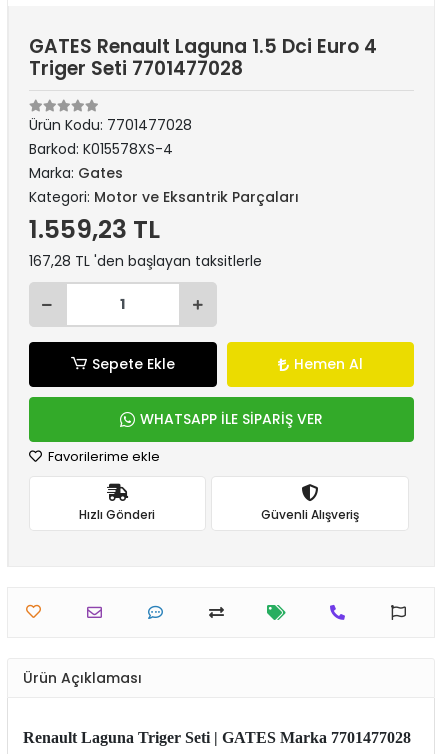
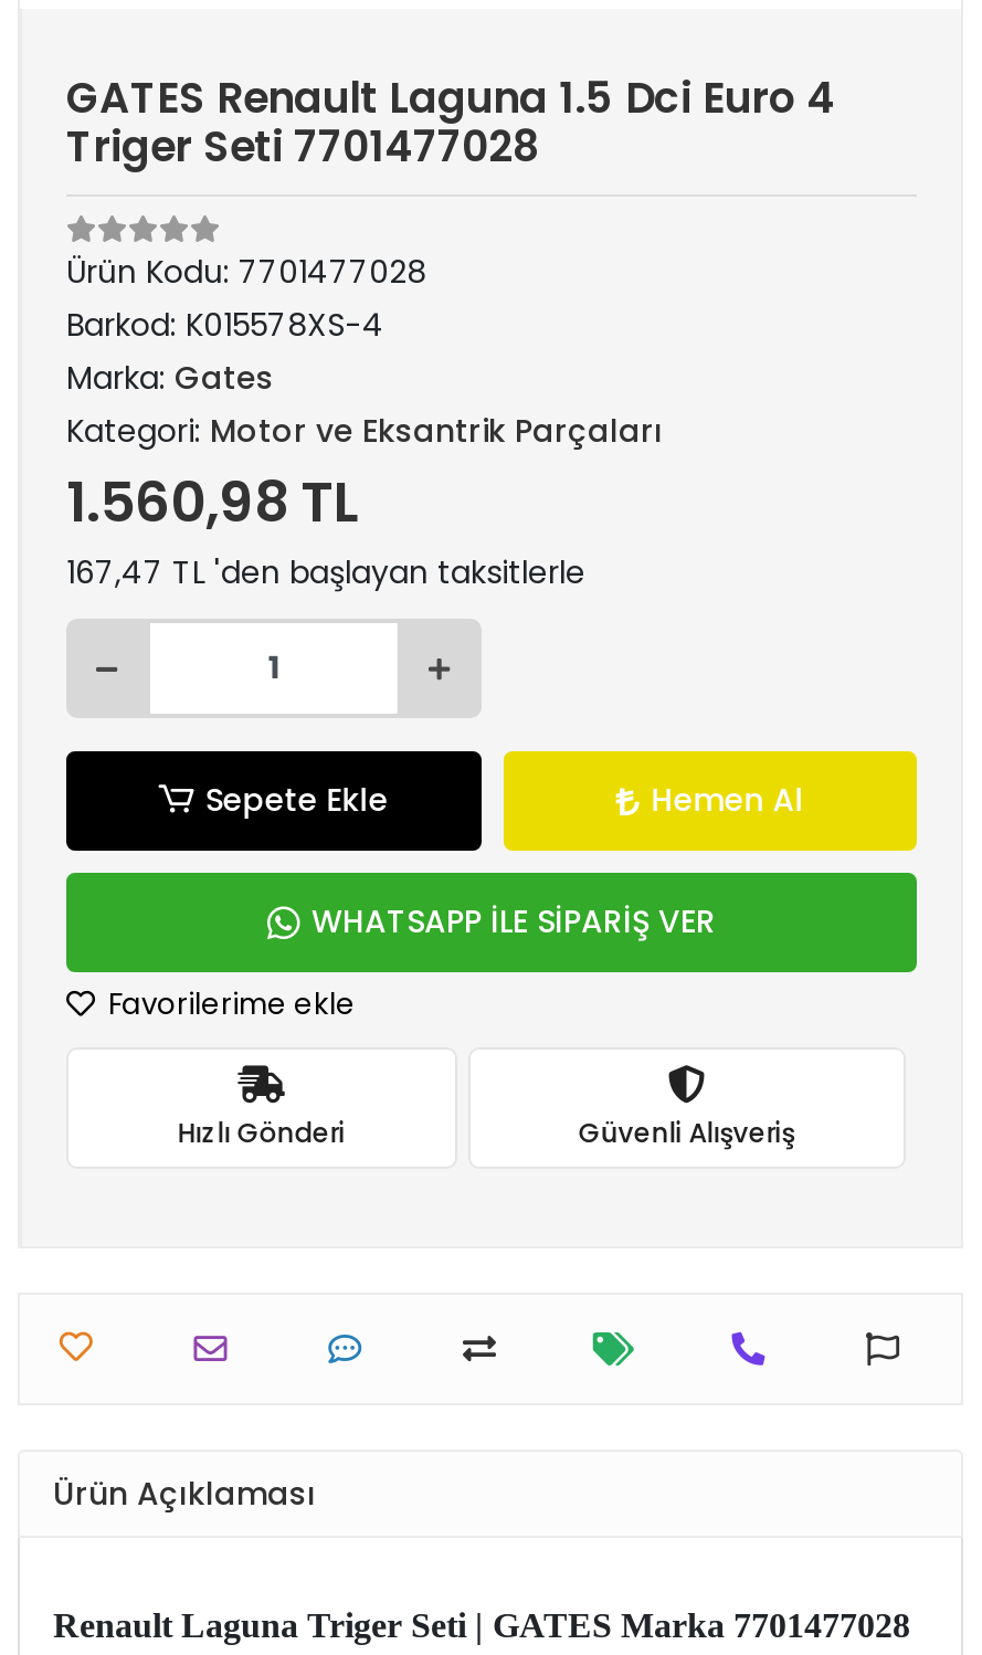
[29,212,160,247] 1.559,23 TL -> [66,464,360,541] 1.560,98 TL
[29,251,262,271] 167,28 TL 'den başlayan taksitlerle -> [66,550,585,594] 167,47 TL 'den başlayan taksitlerle

